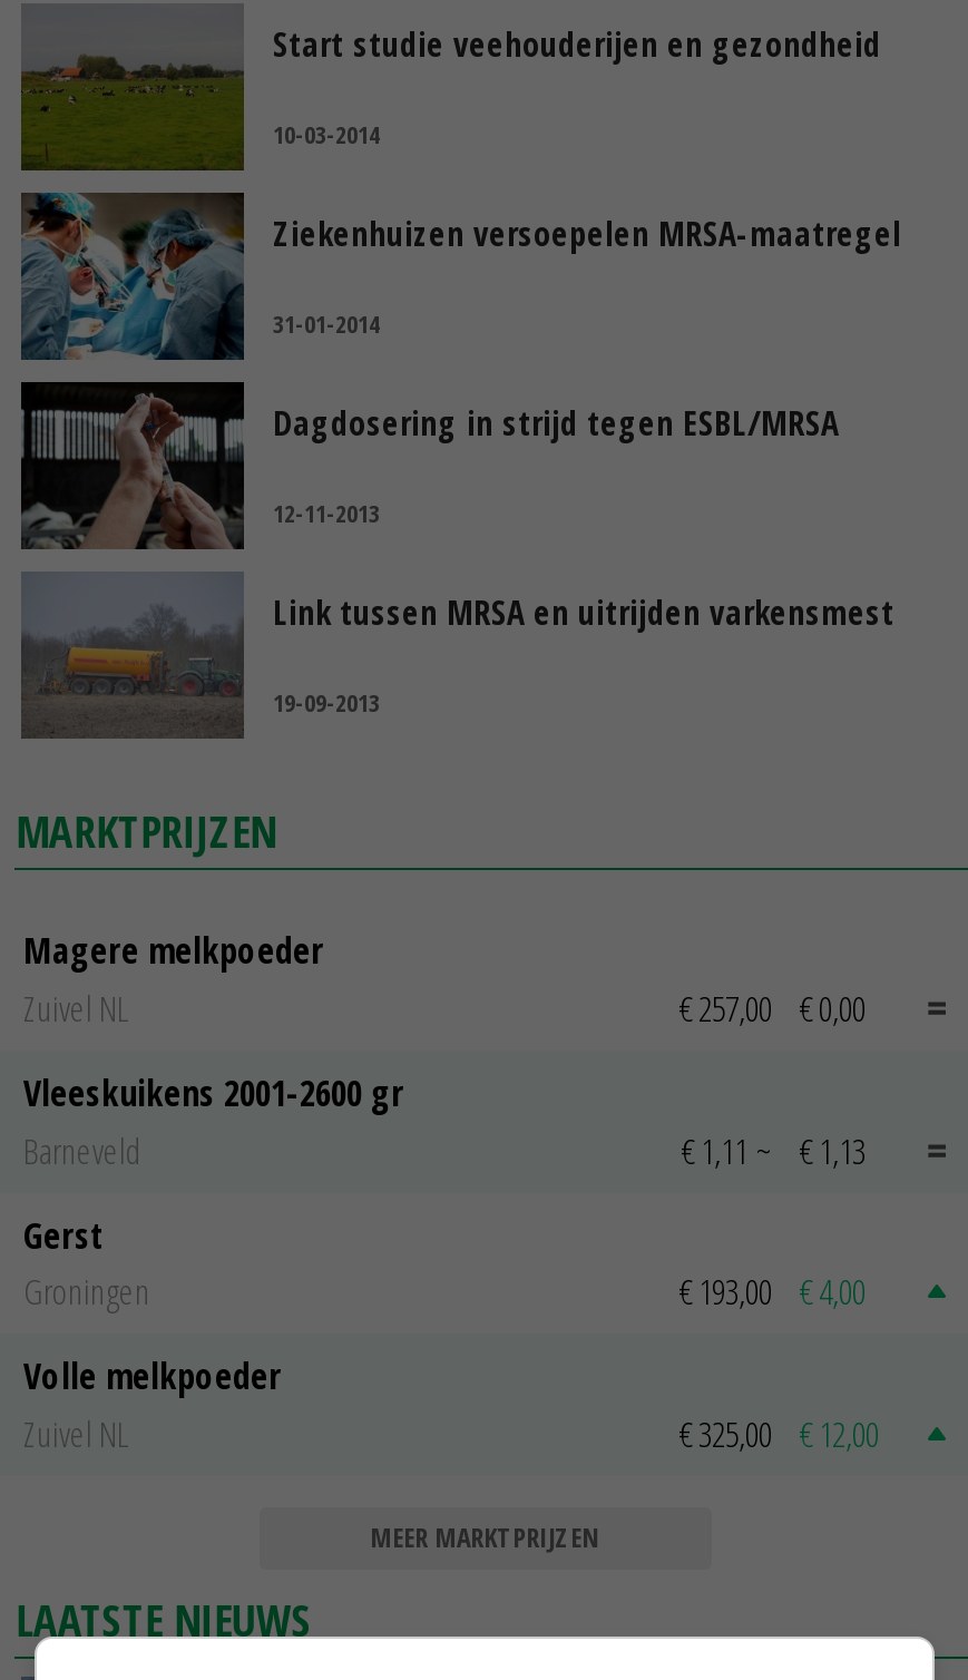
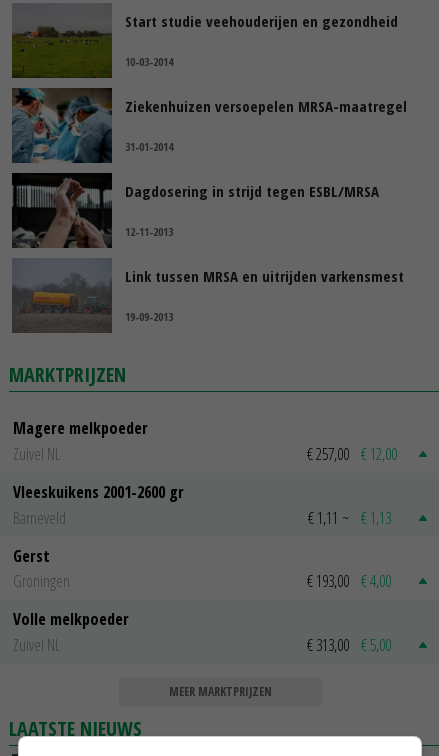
[678,984,866,1033] € 257,00 € 0,00 -> [307,443,397,465] € 257,00 € 12,00
[678,1409,879,1458] € 325,00 € 12,00 -> [307,634,391,656] € 313,00 € 5,00

